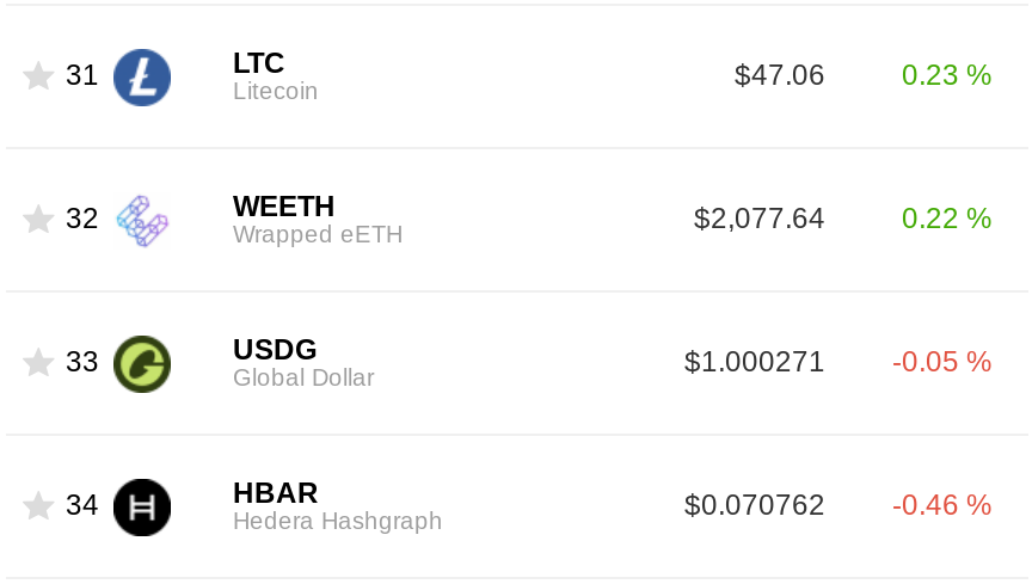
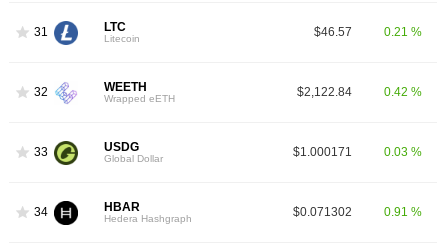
[735,59,825,93] $47.06 -> [314,25,352,39] $46.57
[902,59,993,93] 0.23 % -> [384,25,422,39] 0.21 %
[694,203,825,236] $2,077.64 -> [297,85,352,99] $2,122.84
[902,203,993,236] 0.22 % -> [384,85,422,99] 0.42 %
[684,346,825,379] $1.000271 -> [293,145,352,159] $1.000171
[892,346,993,379] -0.05 % -> [384,145,422,159] 0.03 %
[684,489,825,523] $0.070762 -> [293,205,352,219] $0.071302
[892,489,993,523] -0.46 % -> [384,205,422,219] 0.91 %

